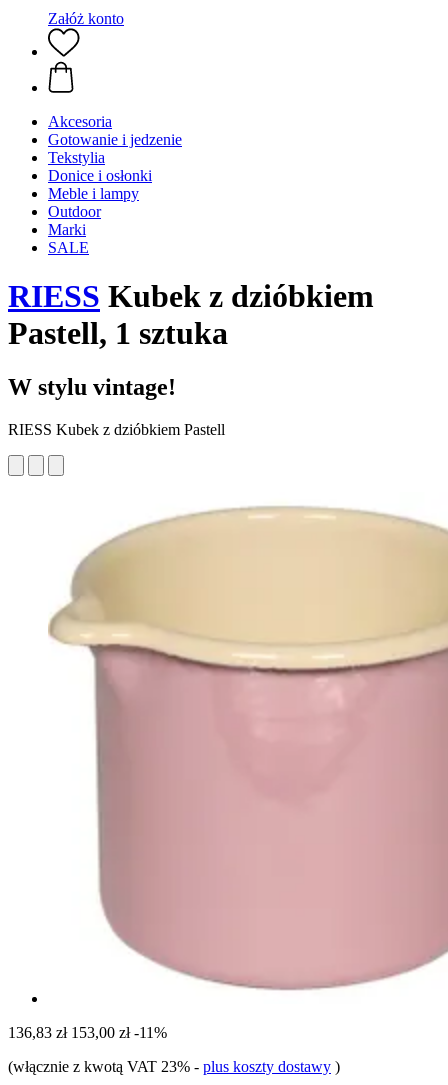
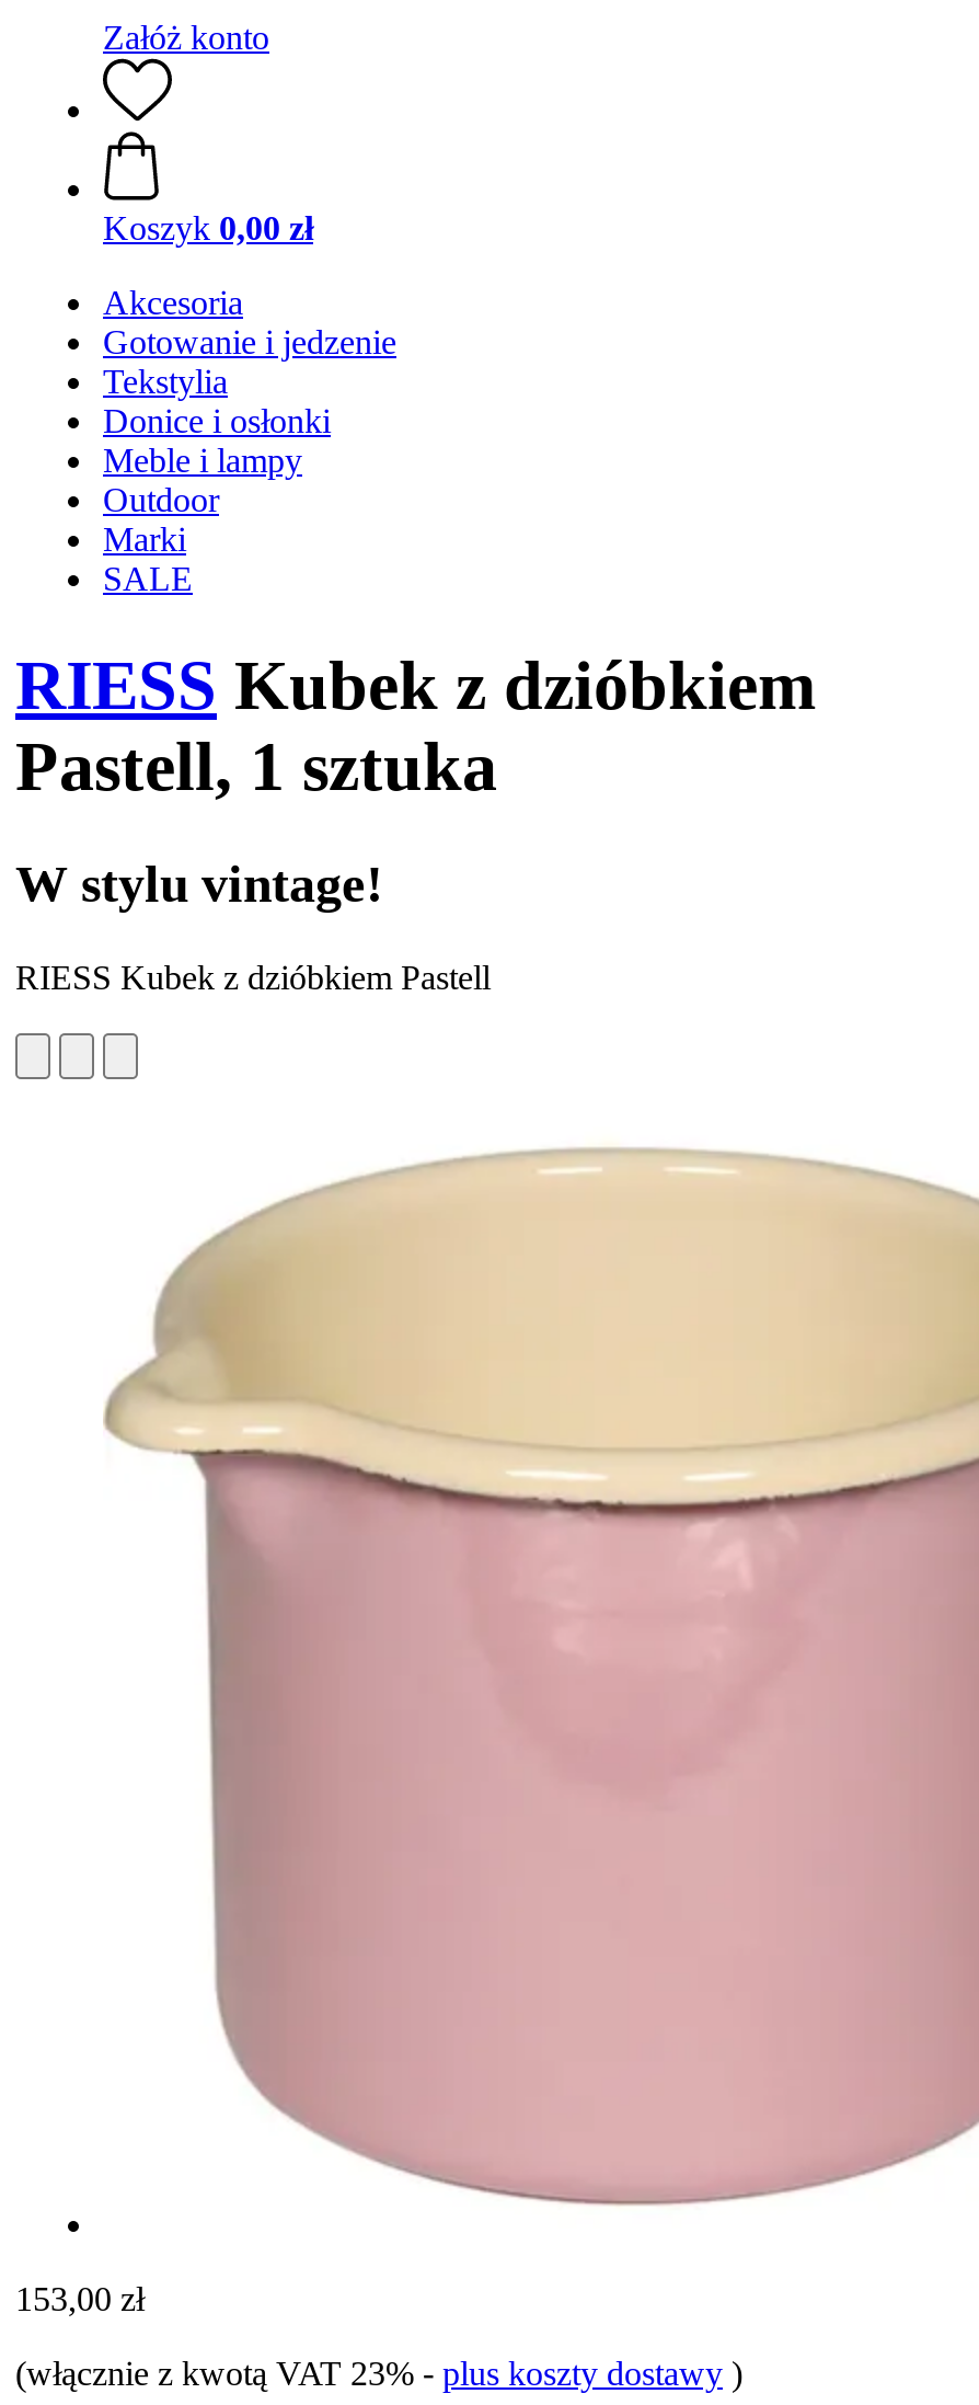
none -> [103,209,313,247] Koszyk 0,00 zł
[8,1024,167,1041] 136,83 zł 153,00 zł -11% -> [15,2280,145,2317] 153,00 zł

